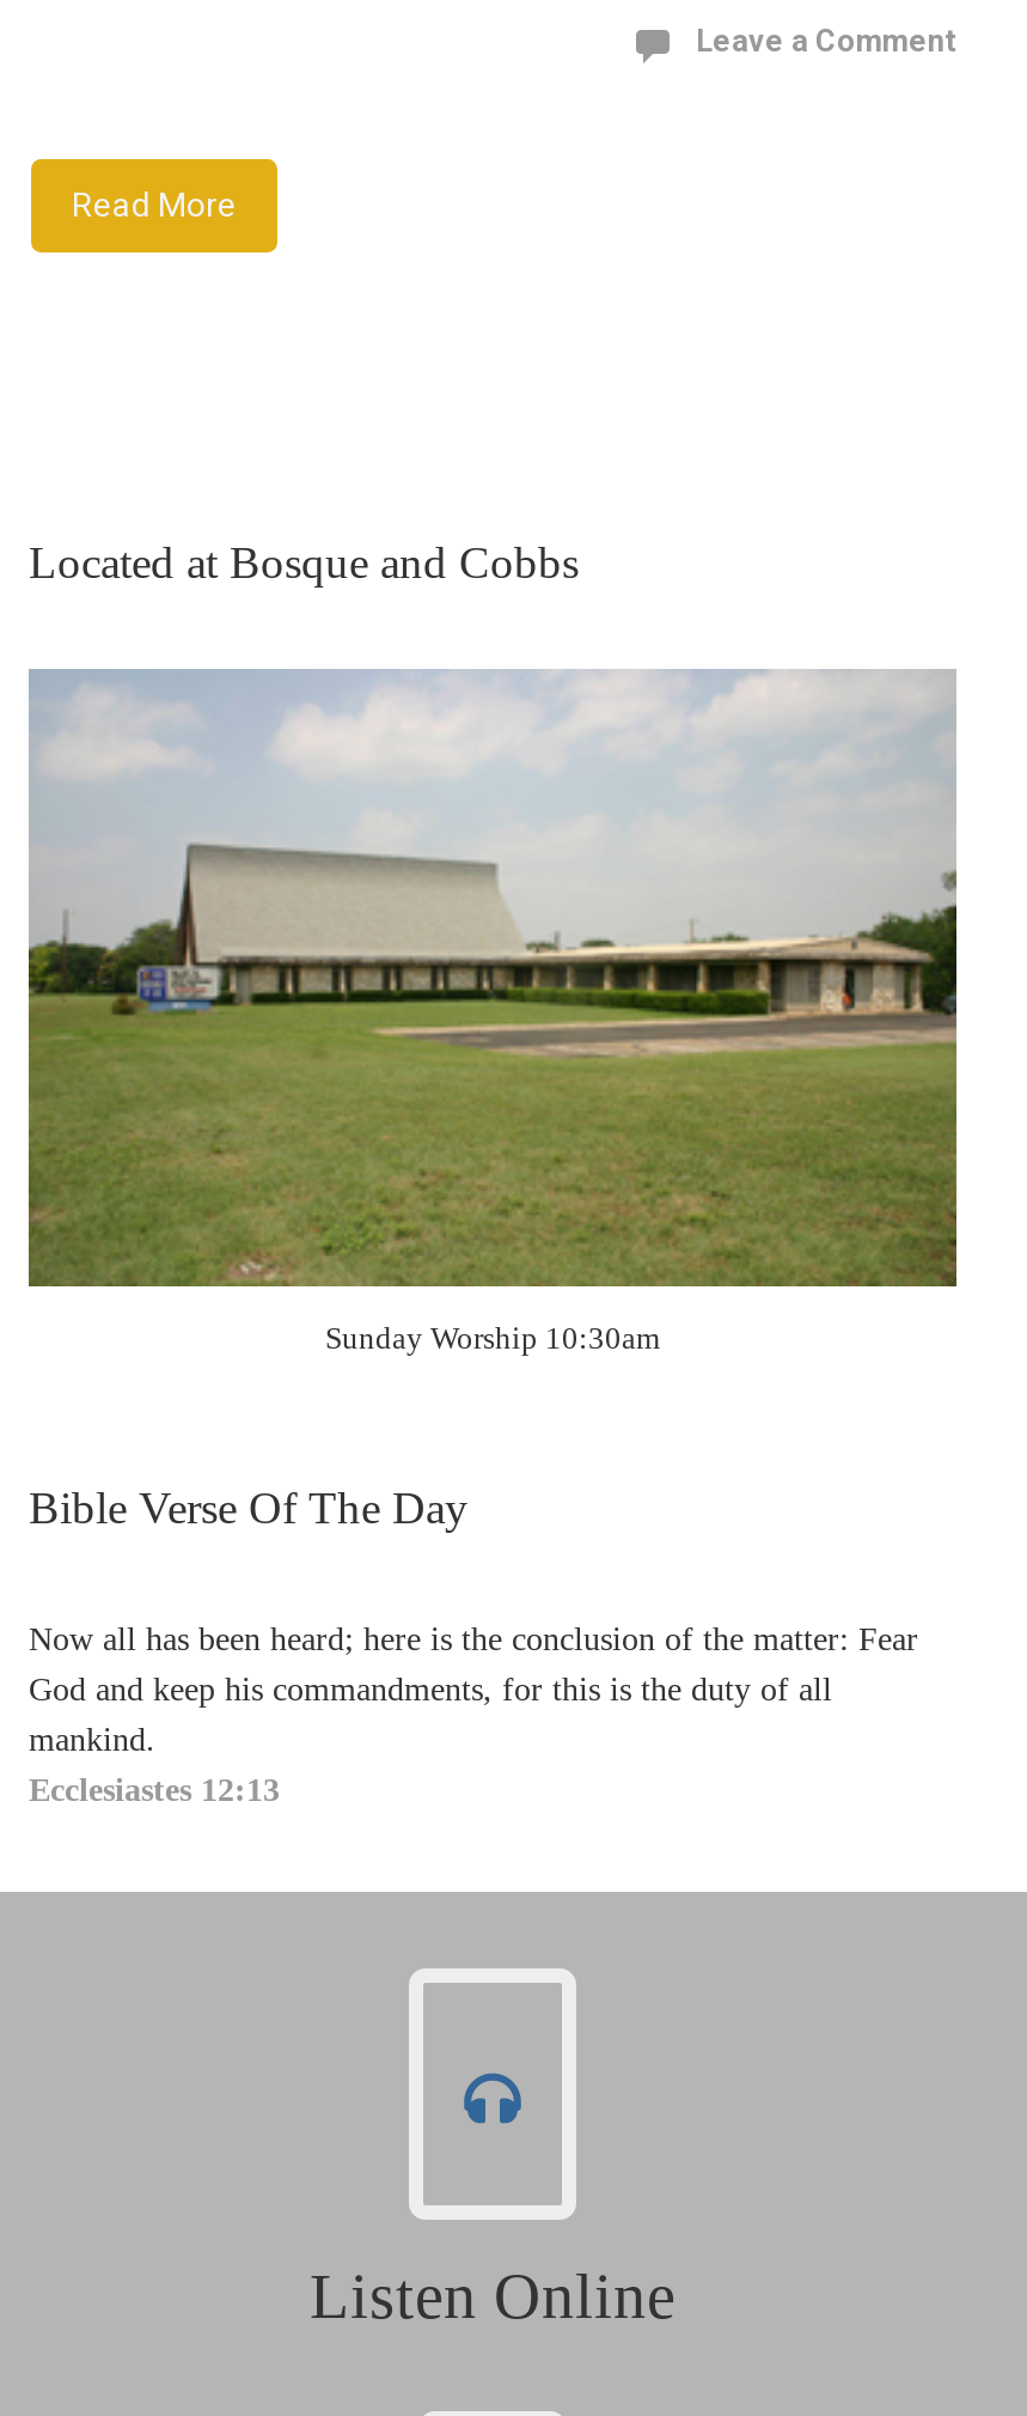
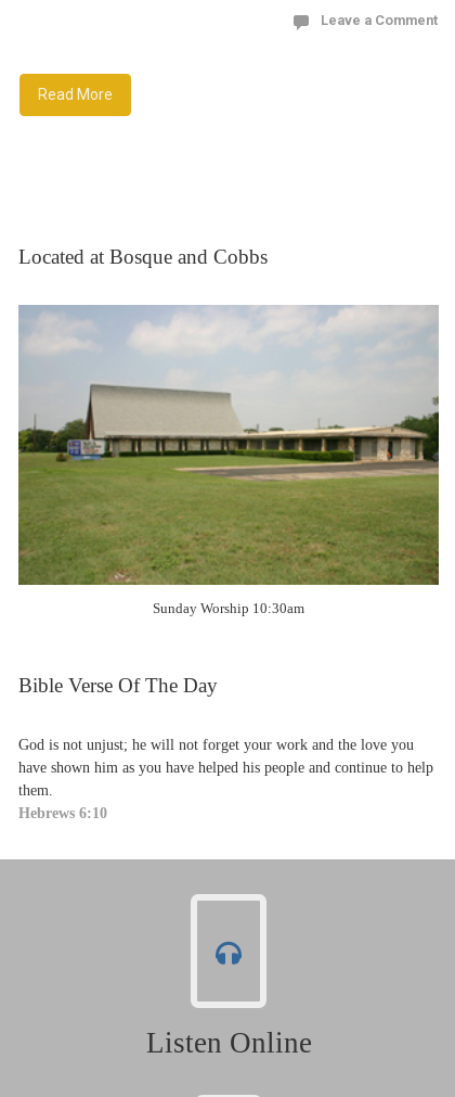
[29,1622,918,1809] Now all has been heard; here is the conclusion of the matter: Fear | God and keep his commandments, for this is the duty of all | mankind. | Ecclesiastes 12:13 -> [18,737,433,822] God is not unjust; he will not forget your work and the love you | have shown him as you have helped his people and continue to help | them. | Hebrews 6:10

